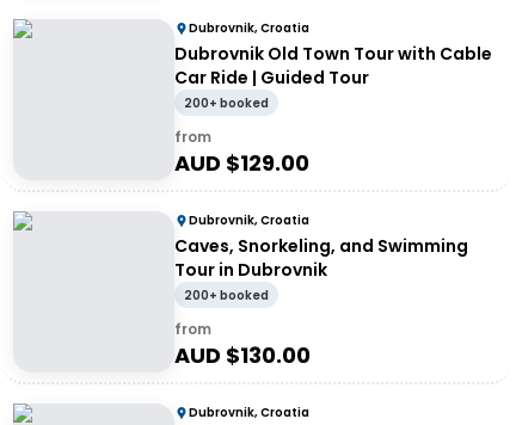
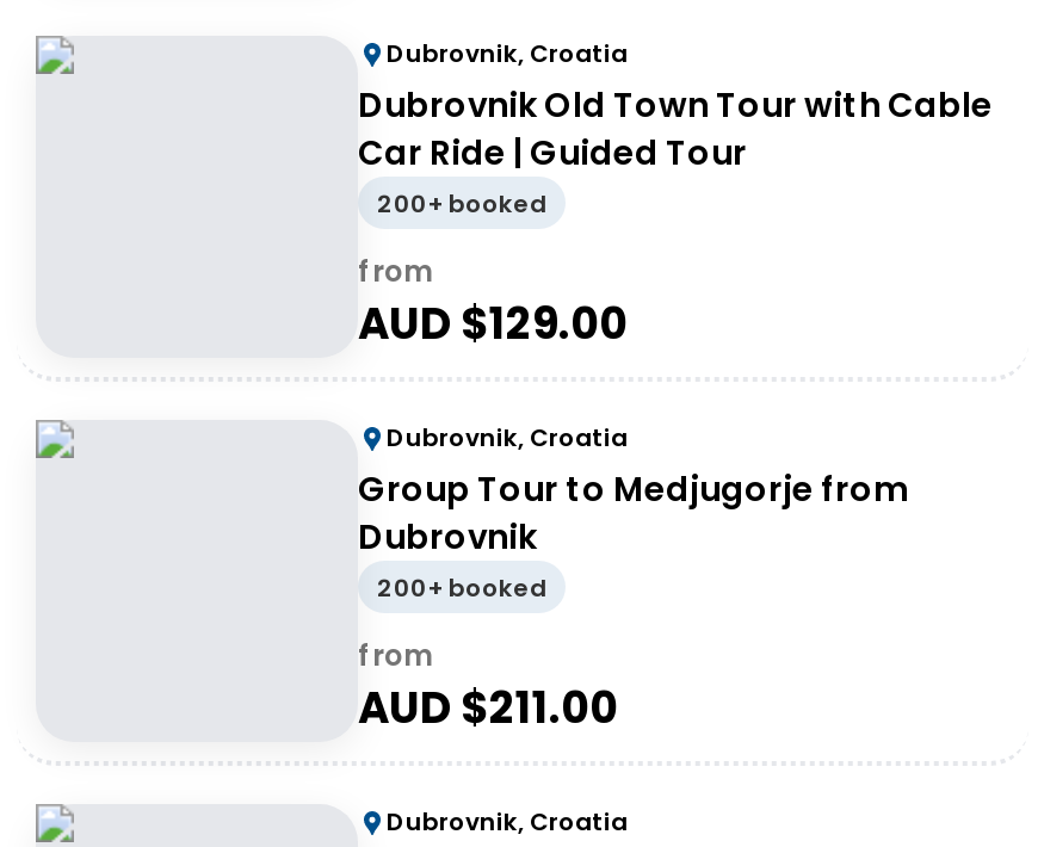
[174,234,468,282] Caves, Snorkeling, and Swimming | Tour in Dubrovnik -> [358,465,907,561] Group Tour to Medjugorje from | Dubrovnik
[174,340,311,370] AUD $130.00 -> [358,678,618,737] AUD $211.00

